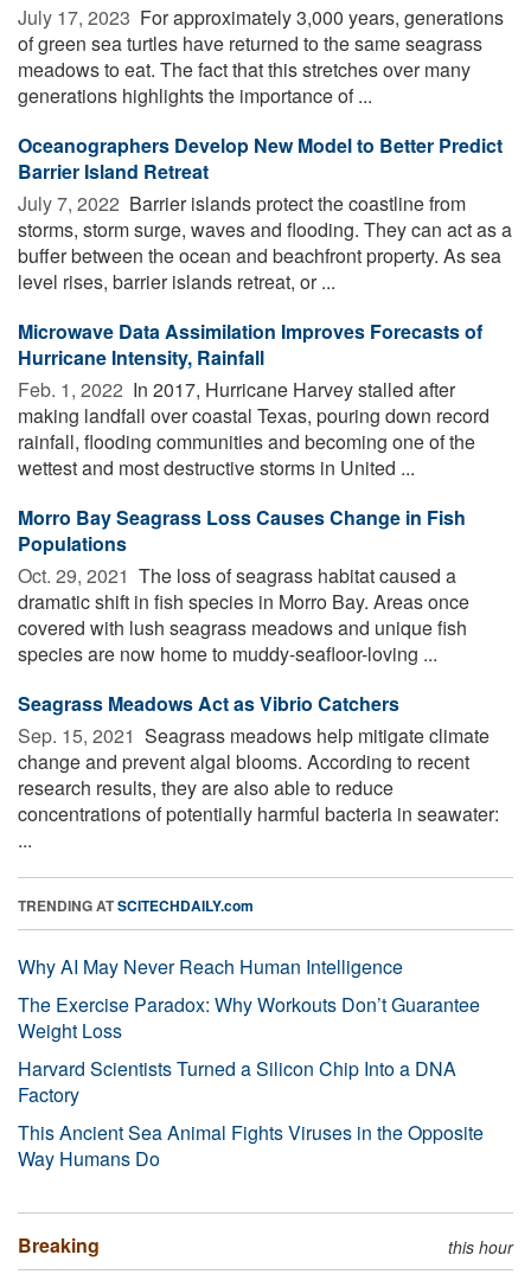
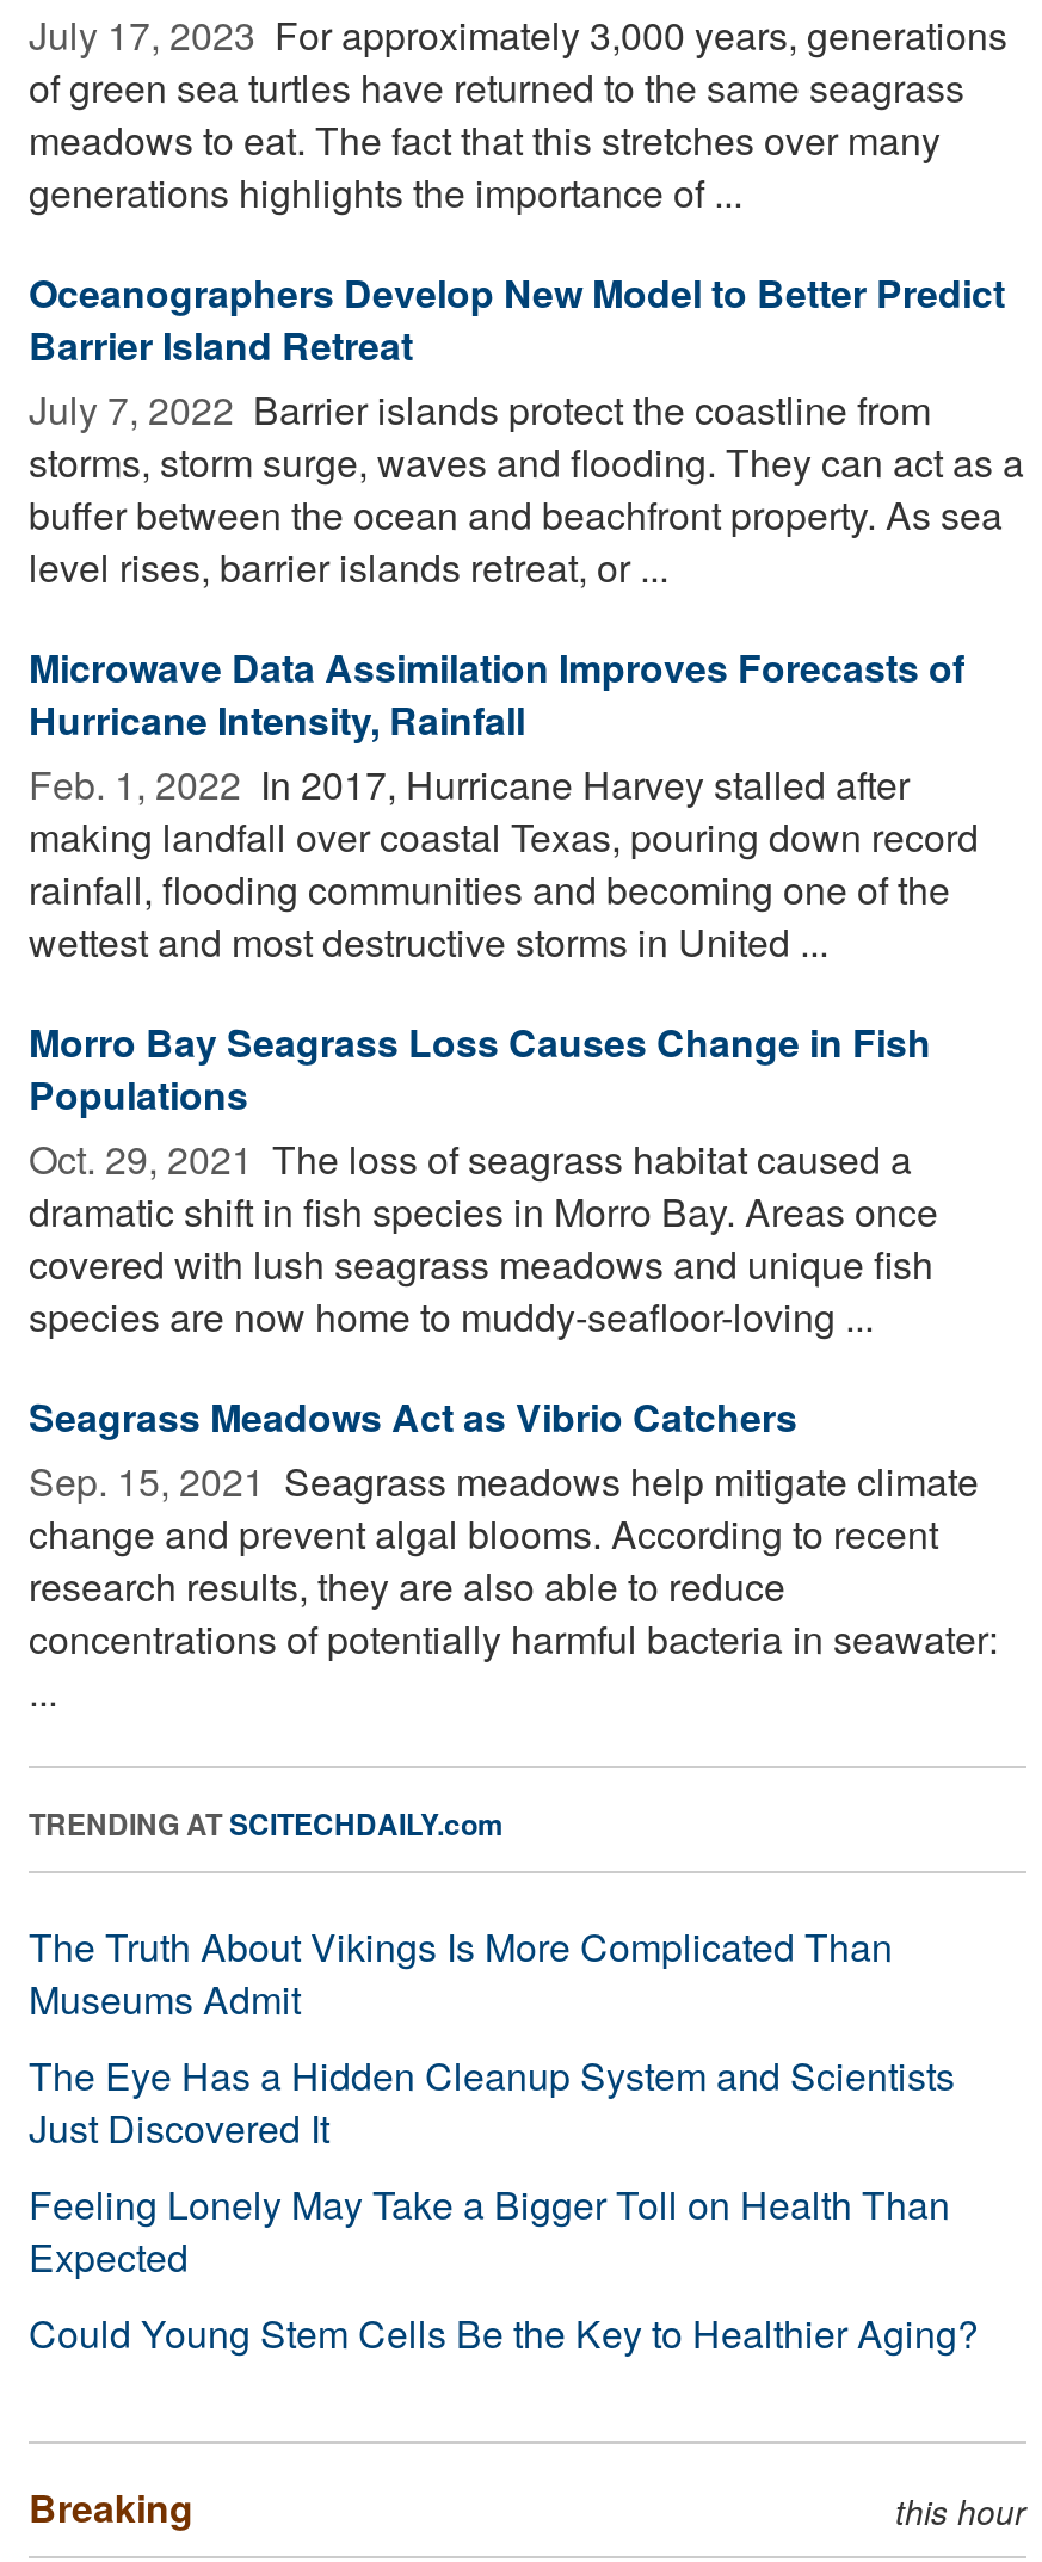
[18,953,484,1172] Why AI May Never Reach Human Intelligence | The Exercise Paradox: Why Workouts Don’t Guarantee | Weight Loss | Harvard Scientists Turned a Silicon Chip Into a DNA | Factory | This Ancient Sea Animal Fights Viruses in the Opposite | Way Humans Do -> [29,1918,979,2360] The Truth About Vikings Is More Complicated Than | Museums Admit | The Eye Has a Hidden Cleanup System and Scientists | Just Discovered It | Feeling Lonely May Take a Bigger Toll on Health Than | Expected | Could Young Stem Cells Be the Key to Healthier Aging?

